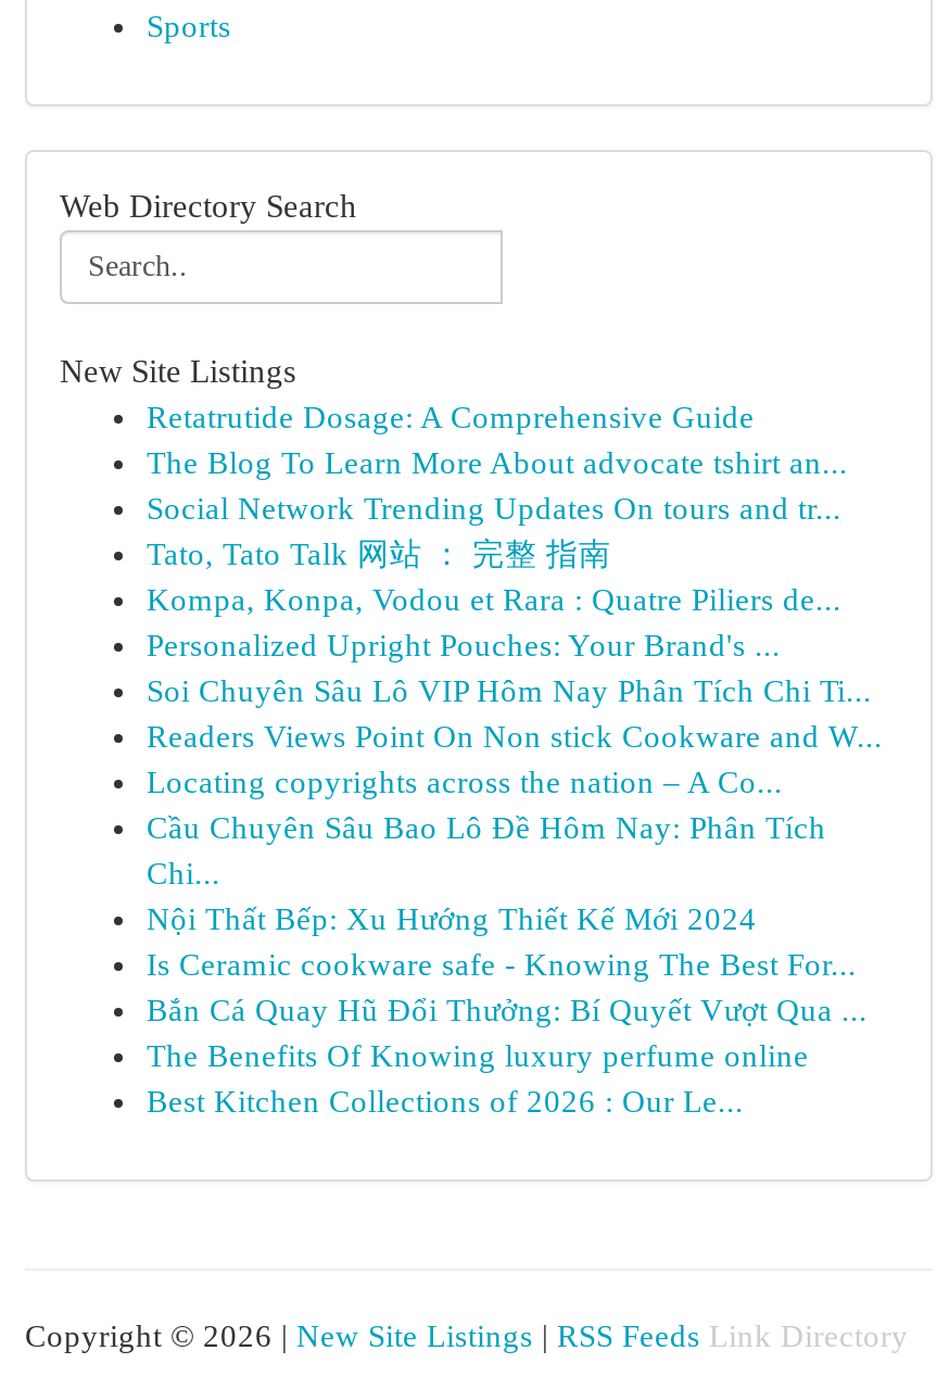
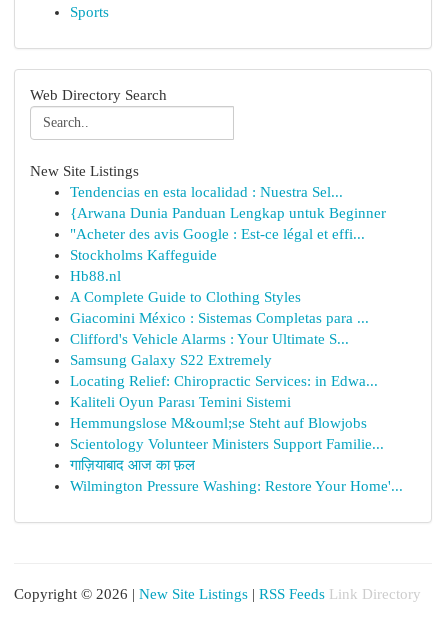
[147,400,883,1119] Retatrutide Dosage: A Comprehensive Guide | The Blog To Learn More About advocate tshirt an... | Social Network Trending Updates On tours and tr... | Tato, Tato Talk 网站 ： 完整 指南 | Kompa, Konpa, Vodou et Rara : Quatre Piliers de... | Personalized Upright Pouches: Your Brand's ... | Soi Chuyên Sâu Lô VIP Hôm Nay Phân Tích Chi Ti... | Readers Views Point On Non stick Cookware and W... | Locating copyrights across the nation – A Co... | Cầu Chuyên Sâu Bao Lô Đề Hôm Nay: Phân Tích | Chi... | Nội Thất Bếp: Xu Hướng Thiết Kế Mới 2024 | Is Ceramic cookware safe - Knowing The Best For... | Bắn Cá Quay Hũ Đổi Thưởng: Bí Quyết Vượt Qua ... | The Benefits Of Knowing luxury perfume online | Best Kitchen Collections of 2026 : Our Le... -> [70,184,403,494] Tendencias en esta localidad : Nuestra Sel... | {Arwana Dunia Panduan Lengkap untuk Beginner | "Acheter des avis Google : Est-ce légal et effi... | Stockholms Kaffeguide | Hb88.nl | A Complete Guide to Clothing Styles | Giacomini México : Sistemas Completas para ... | Clifford's Vehicle Alarms : Your Ultimate S... | Samsung Galaxy S22 Extremely | Locating Relief: Chiropractic Services: in Edwa... | Kaliteli Oyun Parası Temini Sistemi | Hemmungslose M&ouml;se Steht auf Blowjobs | Scientology Volunteer Ministers Support Familie... | गाज़ियाबाद आज का फ़ल | Wilmington Pressure Washing: Restore Your Home'...

